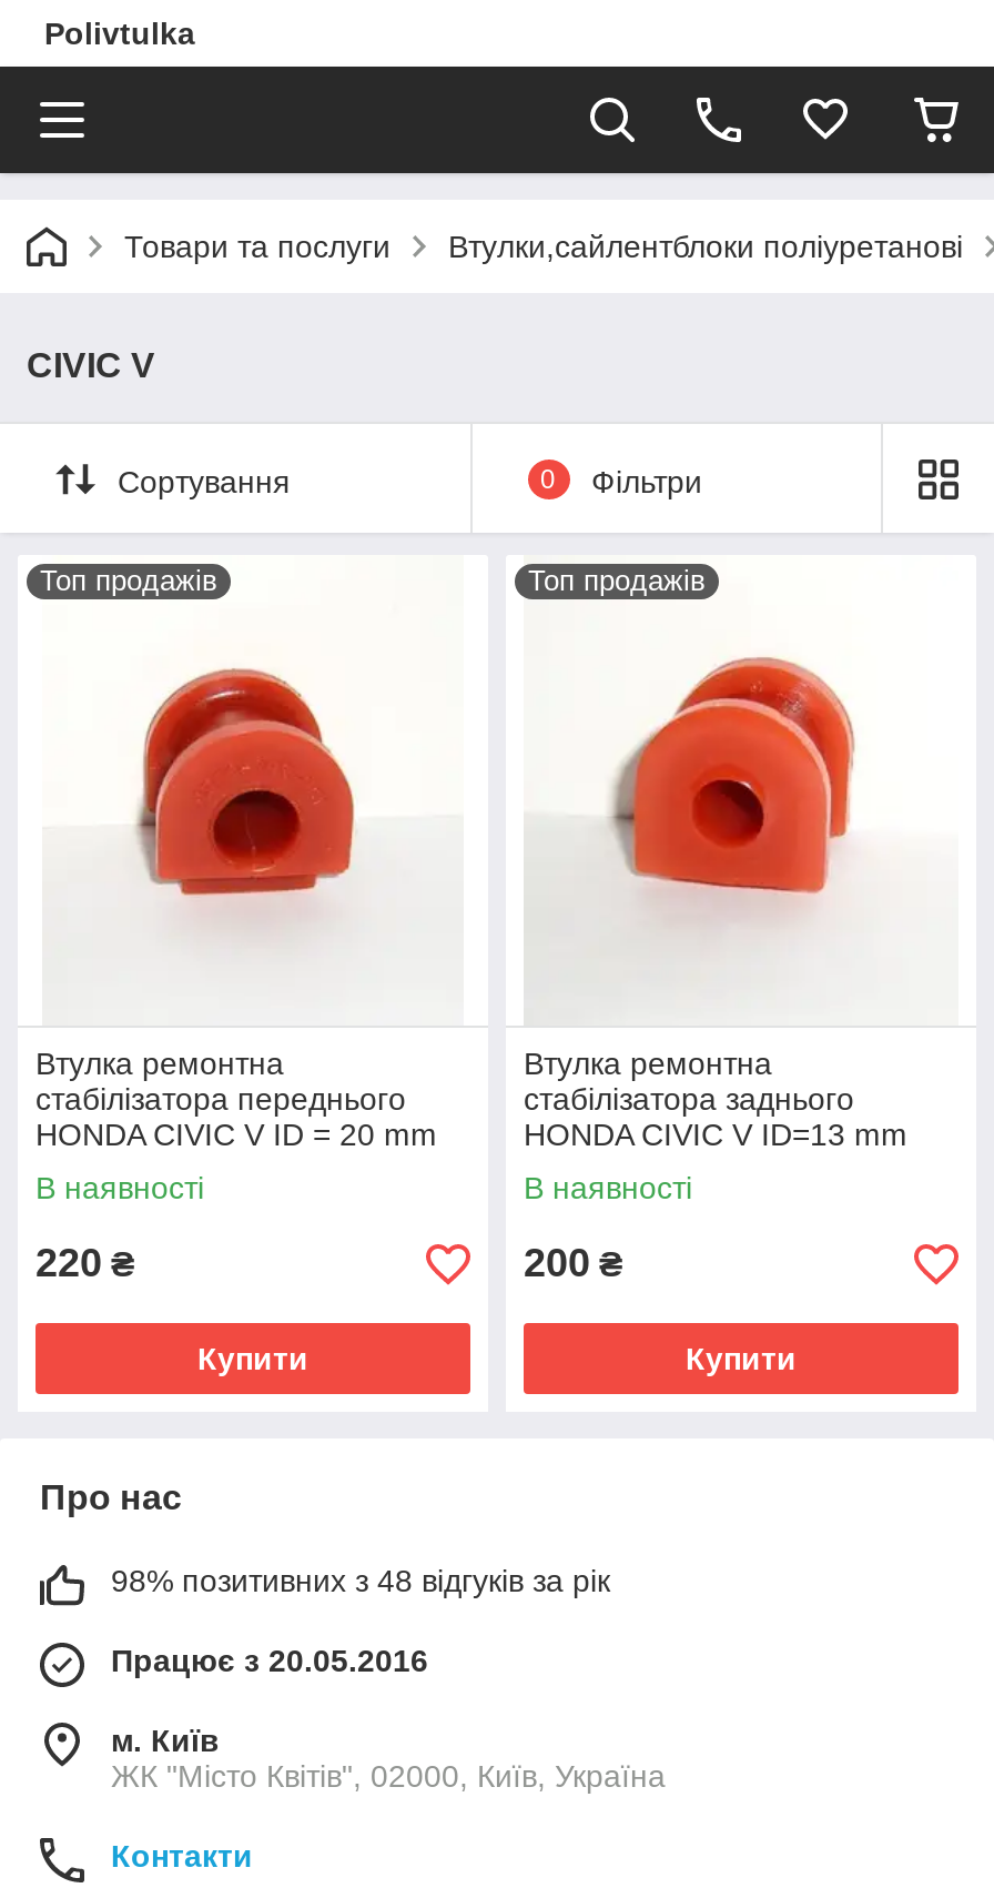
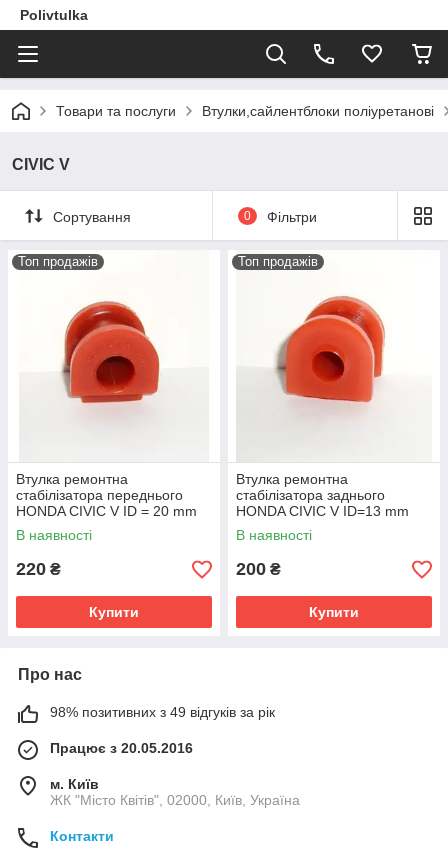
[111,1563,610,1598] 98% позитивних з 48 відгуків за рік -> [50,704,275,720] 98% позитивних з 49 відгуків за рік

